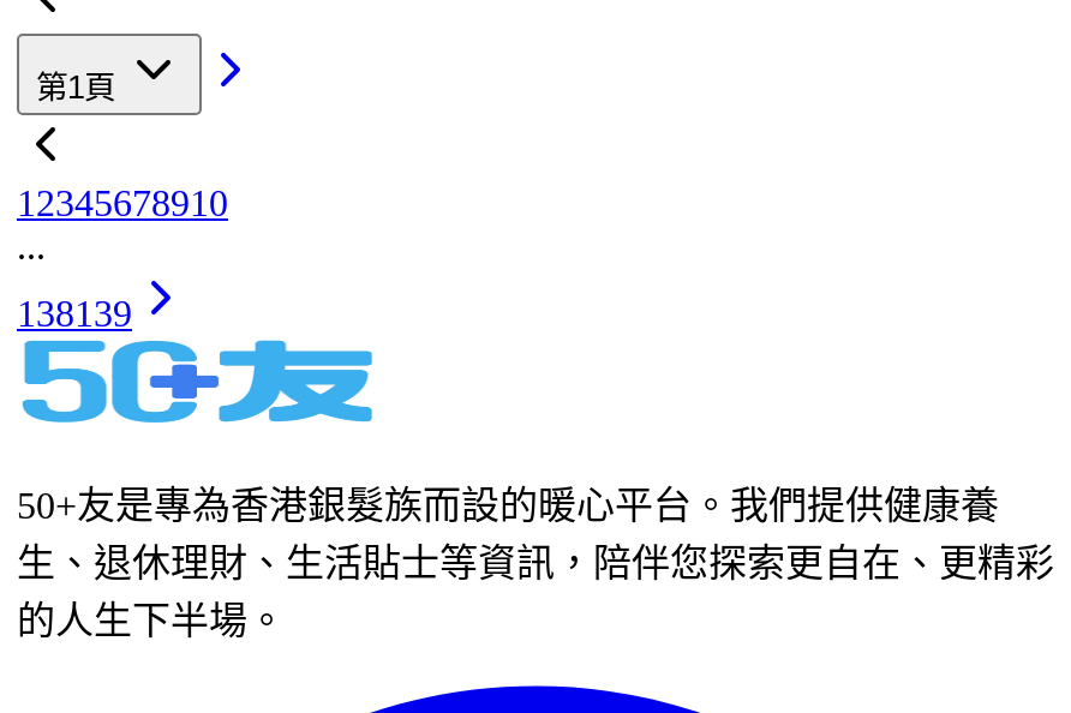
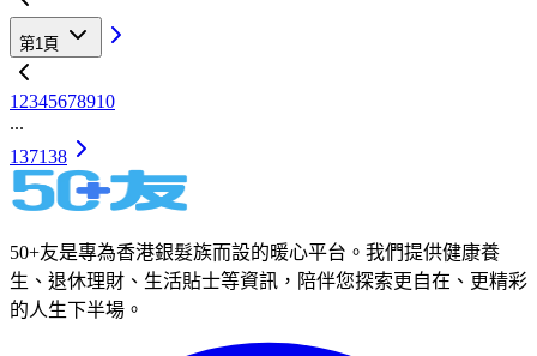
[17,293,132,334] 138139 -> [10,146,67,167] 137138

